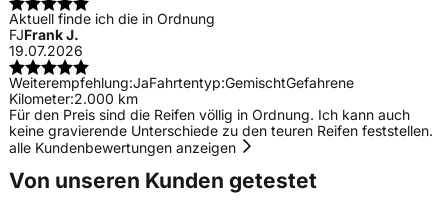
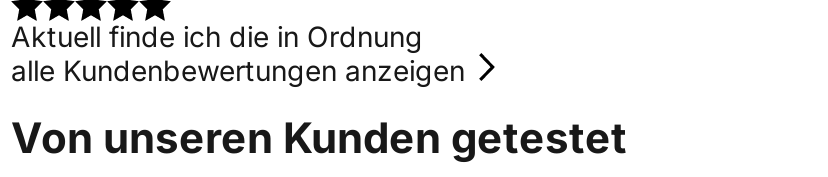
[9,26,433,139] FJFrank J. | 19.07.2026 | Weiterempfehlung:JaFahrtentyp:GemischtGefahrene | Kilometer:2.000 km | Für den Preis sind die Reifen völlig in Ordnung. Ich kann auch | keine gravierende Unterschiede zu den teuren Reifen feststellen. -> none

